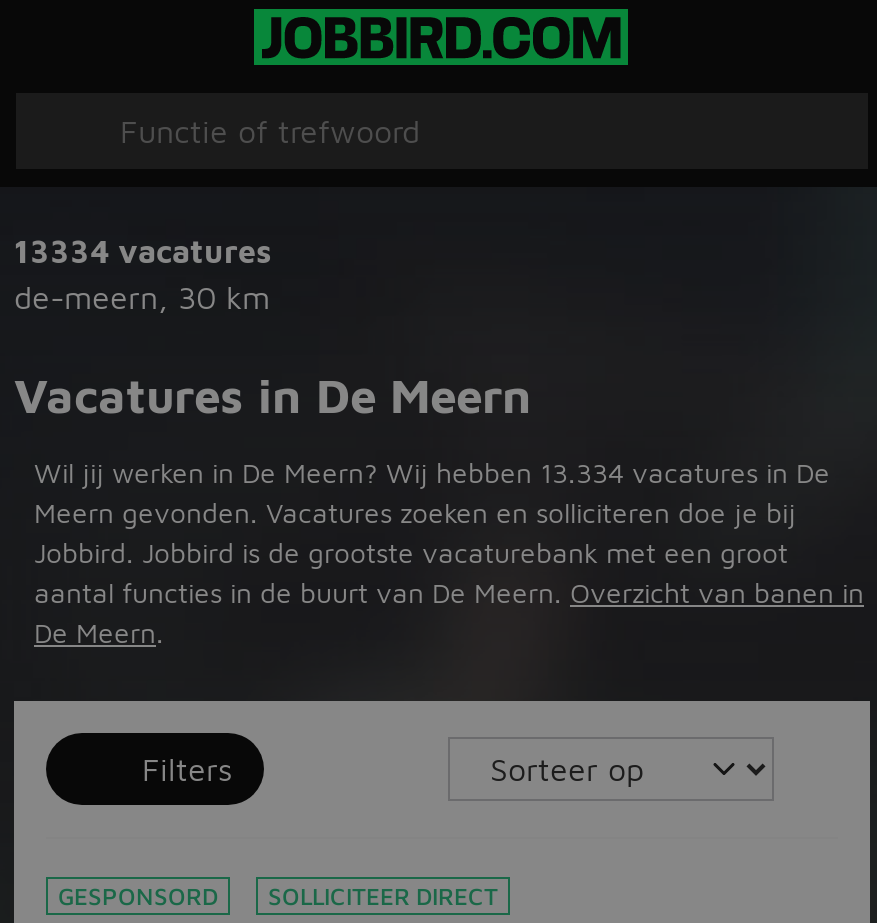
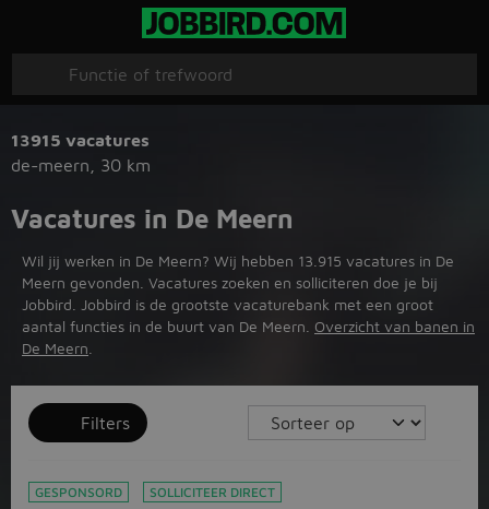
[14,233,272,269] 13334 vacatures -> [11,130,150,150] 13915 vacatures
[34,455,830,489] Wil jij werken in De Meern? Wij hebben 13.334 vacatures in De -> [22,251,454,270] Wil jij werken in De Meern? Wij hebben 13.915 vacatures in De

